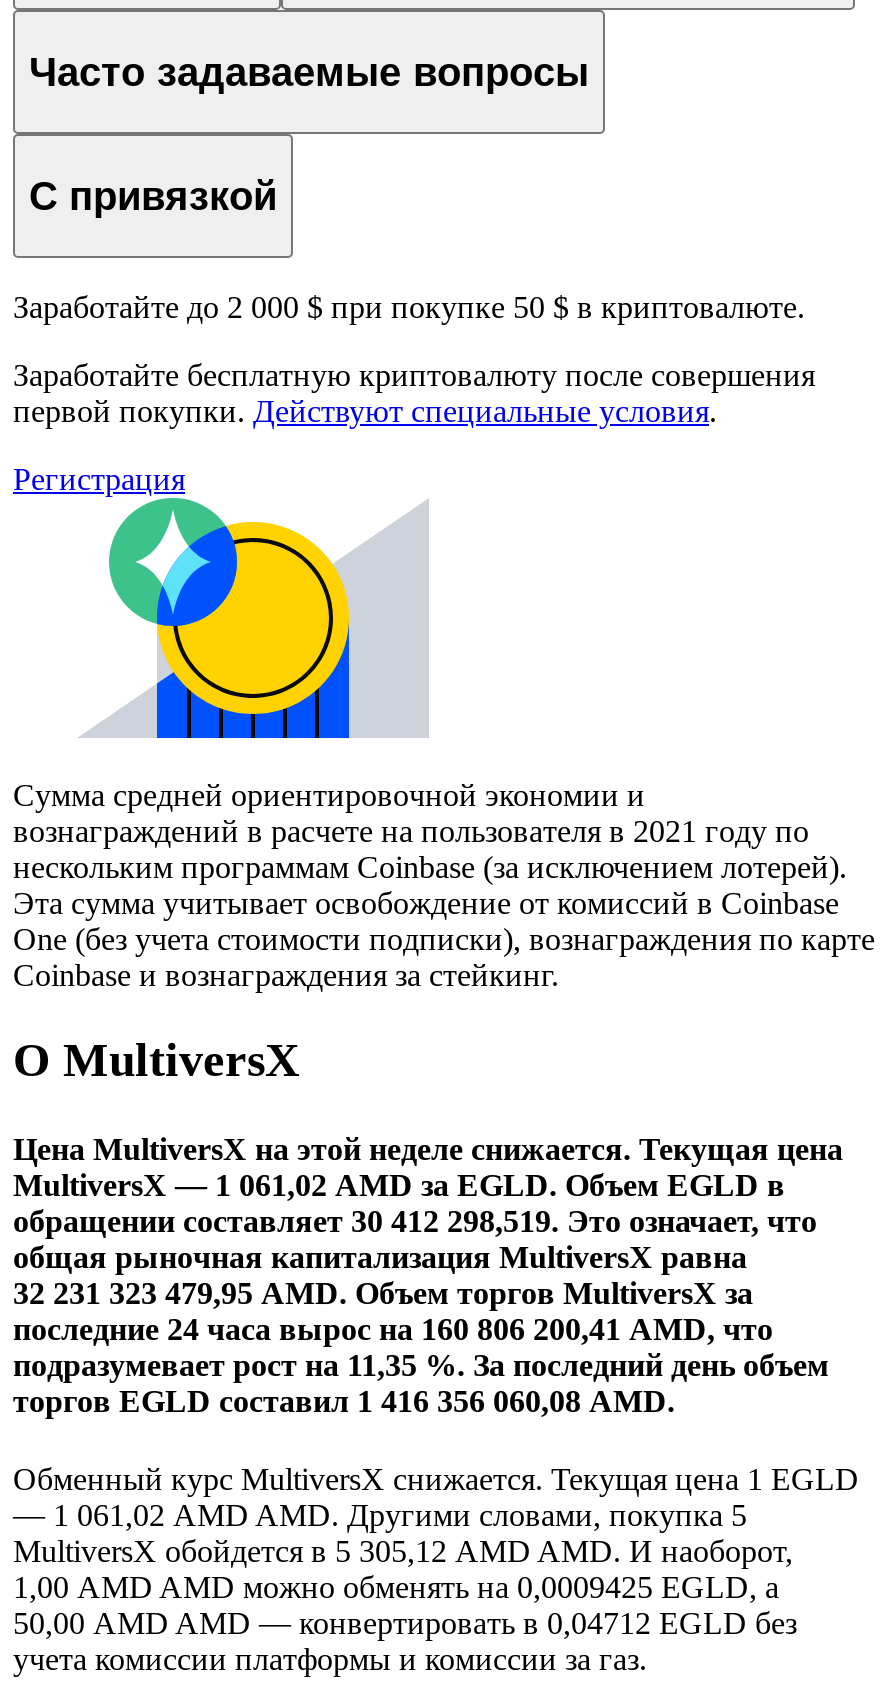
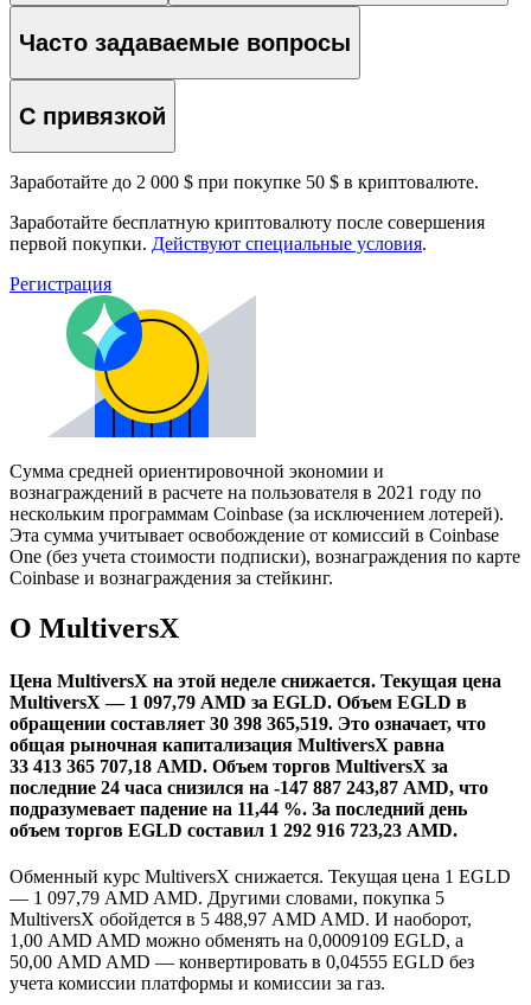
[13,1167,785,1201] MultiversX — 1 061,02 AMD за EGLD. Объем EGLD в -> [9,692,467,712] MultiversX — 1 097,79 AMD за EGLD. Объем EGLD в
[13,1203,817,1237] обращении составляет 30 412 298,519. Это означает, что -> [9,713,486,733] обращении составляет 30 398 365,519. Это означает, что
[13,1275,829,1417] 32 231 323 479,95 AMD. Объем торгов MultiversX за | последние 24 часа вырос на 160 806 200,41 AMD, что | подразумевает рост на 11,35 %. За последний день объем | торгов EGLD составил 1 416 356 060,08 AMD. -> [9,756,488,840] 33 413 365 707,18 AMD. Объем торгов MultiversX за | последние 24 часа снизился на -147 887 243,87 AMD, что | подразумевает падение на 11,44 %. За последний день | объем торгов EGLD составил 1 292 916 723,23 AMD.
[13,1498,747,1532] — 1 061,02 AMD AMD. Другими словами, покупка 5 -> [9,888,444,908] — 1 097,79 AMD AMD. Другими словами, покупка 5
[13,1534,793,1568] MultiversX обойдется в 5 305,12 AMD AMD. И наоборот, -> [9,909,472,929] MultiversX обойдется в 5 488,97 AMD AMD. И наоборот,
[13,1570,779,1604] 1,00 AMD AMD можно обменять на 0,0009425 EGLD, а -> [9,930,463,950] 1,00 AMD AMD можно обменять на 0,0009109 EGLD, а
[13,1606,797,1640] 50,00 AMD AMD — конвертировать в 0,04712 EGLD без -> [9,952,474,972] 50,00 AMD AMD — конвертировать в 0,04555 EGLD без

